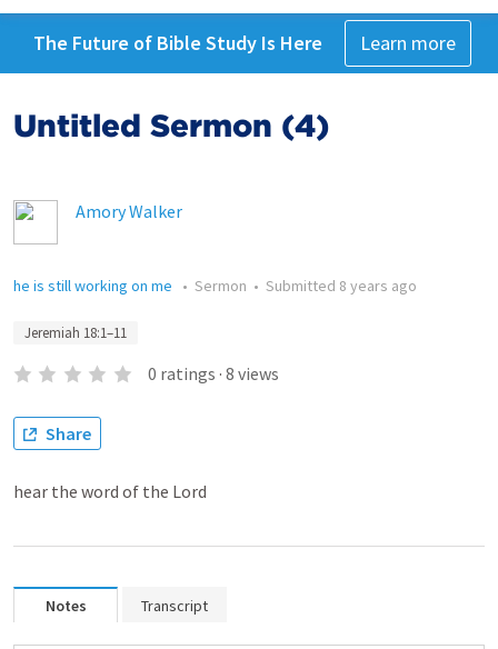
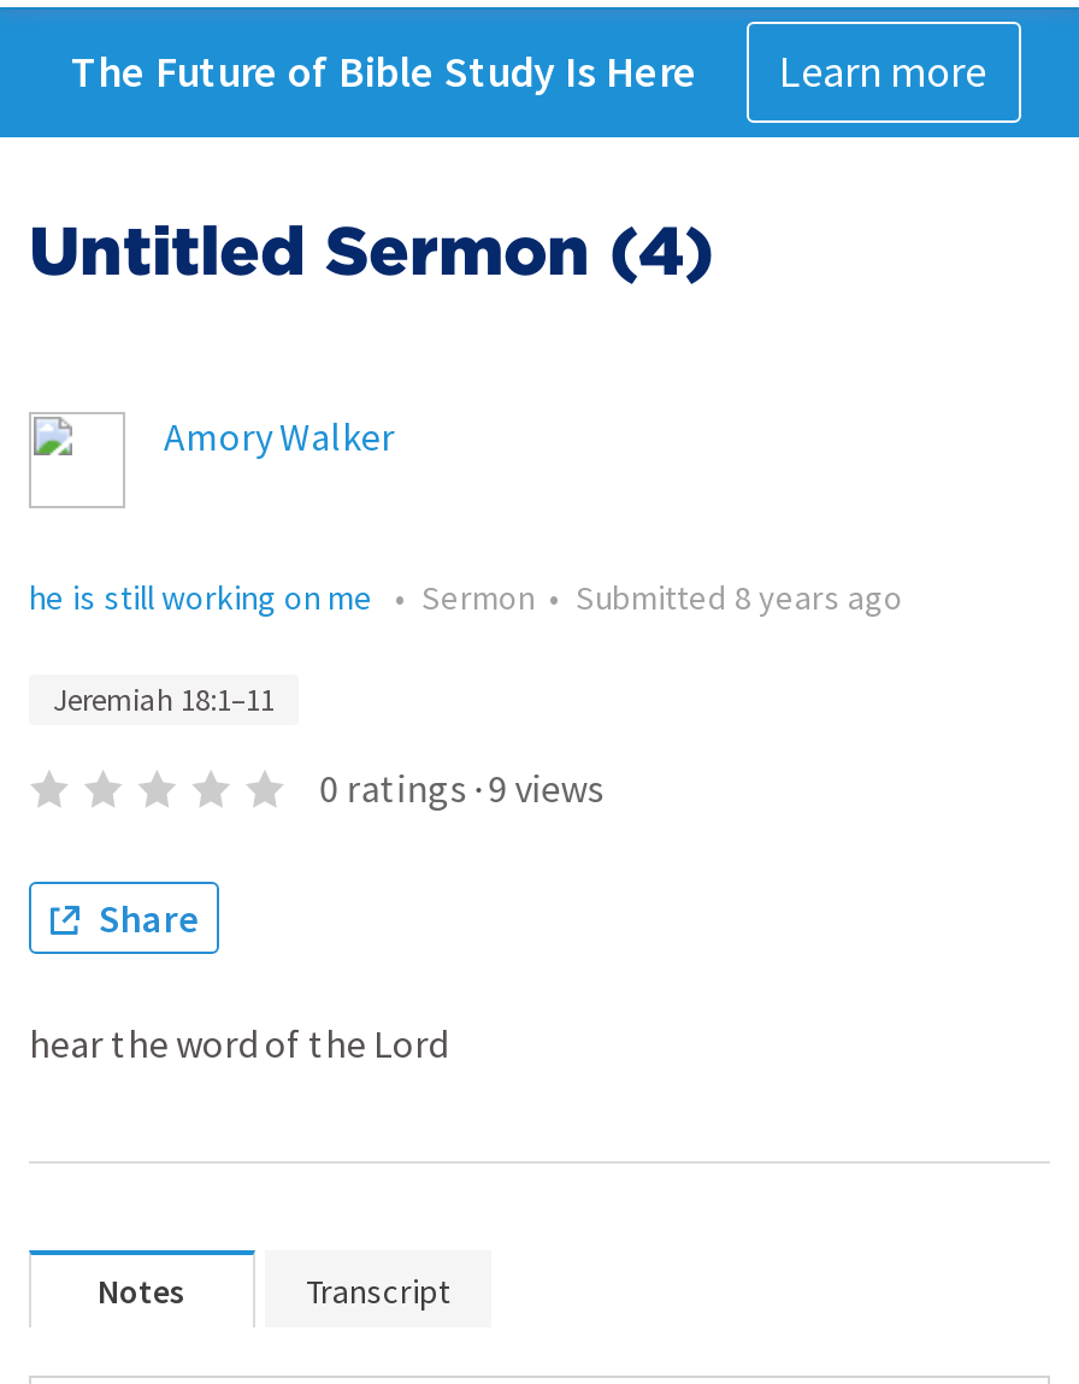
[148,362,279,385] 0 ratings · 8 views -> [320,764,604,812] 0 ratings · 9 views

